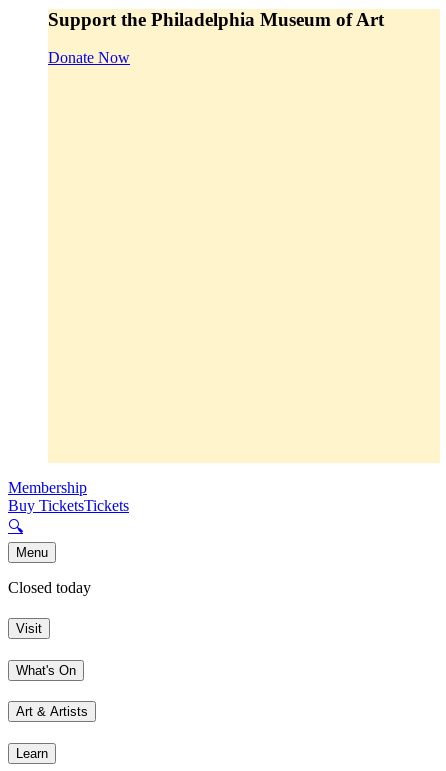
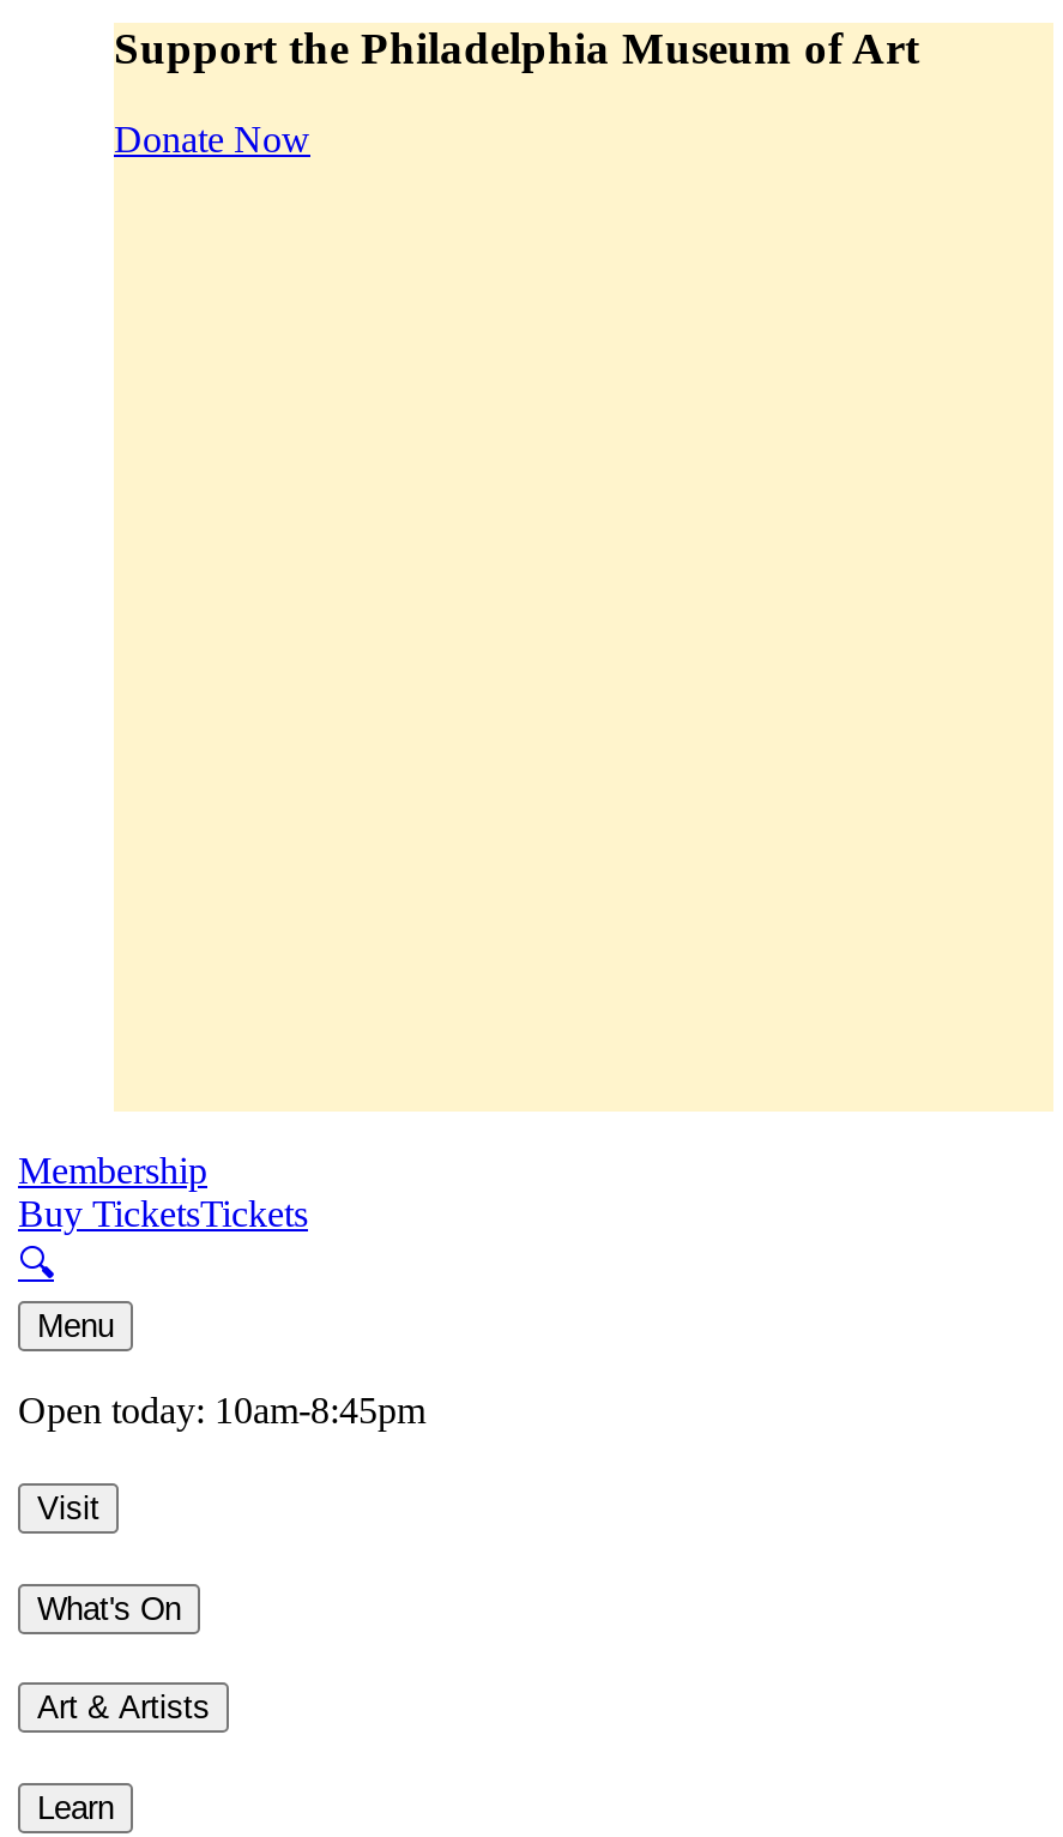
[8,579,91,596] Closed today -> [18,1390,425,1431] Open today: 10am-8:45pm

